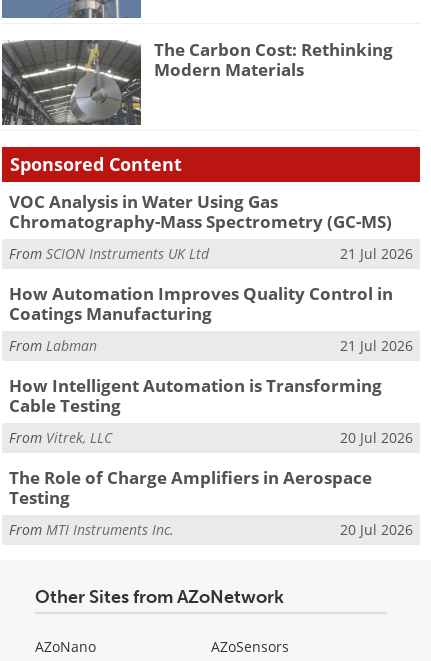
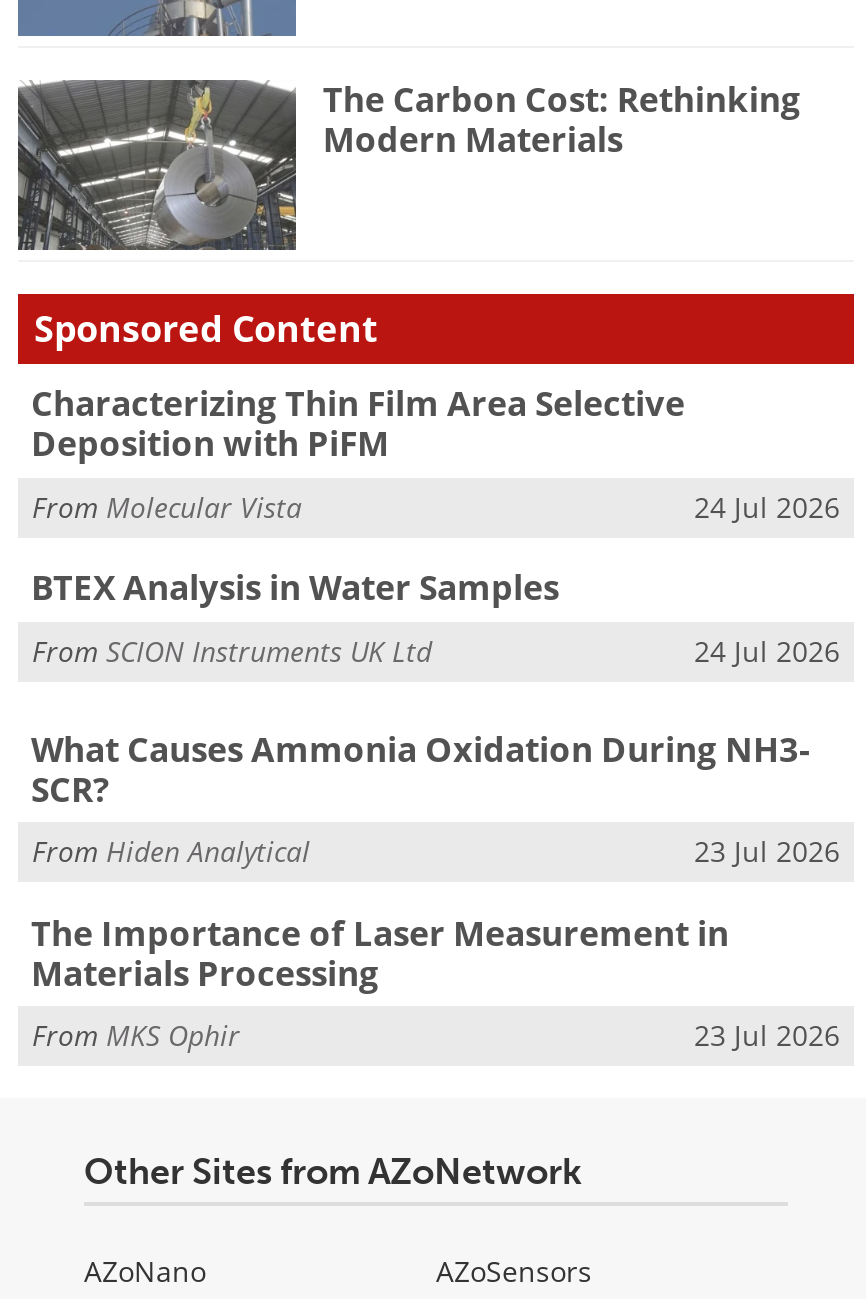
[8,190,391,233] VOC Analysis in Water Using Gas | Chromatography-Mass Spectrometry (GC-MS) -> [31,380,840,610] Characterizing Thin Film Area Selective | Deposition with PiFM | From Molecular Vista | 24 Jul 2026 | BTEX Analysis in Water Samples
[8,243,413,539] 21 Jul 2026 | How Automation Improves Quality Control in | Coatings Manufacturing | From Labman | 21 Jul 2026 | How Intelligent Automation is Transforming | Cable Testing | From Vitrek, LLC | 20 Jul 2026 | The Role of Charge Amplifiers in Aerospace | Testing | From MTI Instruments Inc. | 20 Jul 2026 -> [31,631,840,1055] 24 Jul 2026 | What Causes Ammonia Oxidation During NH3- | SCR? | From Hiden Analytical | 23 Jul 2026 | The Importance of Laser Measurement in | Materials Processing | From MKS Ophir | 23 Jul 2026
moved [9,243,209,262] -> [32,631,432,669]: From SCION Instruments UK Ltd

